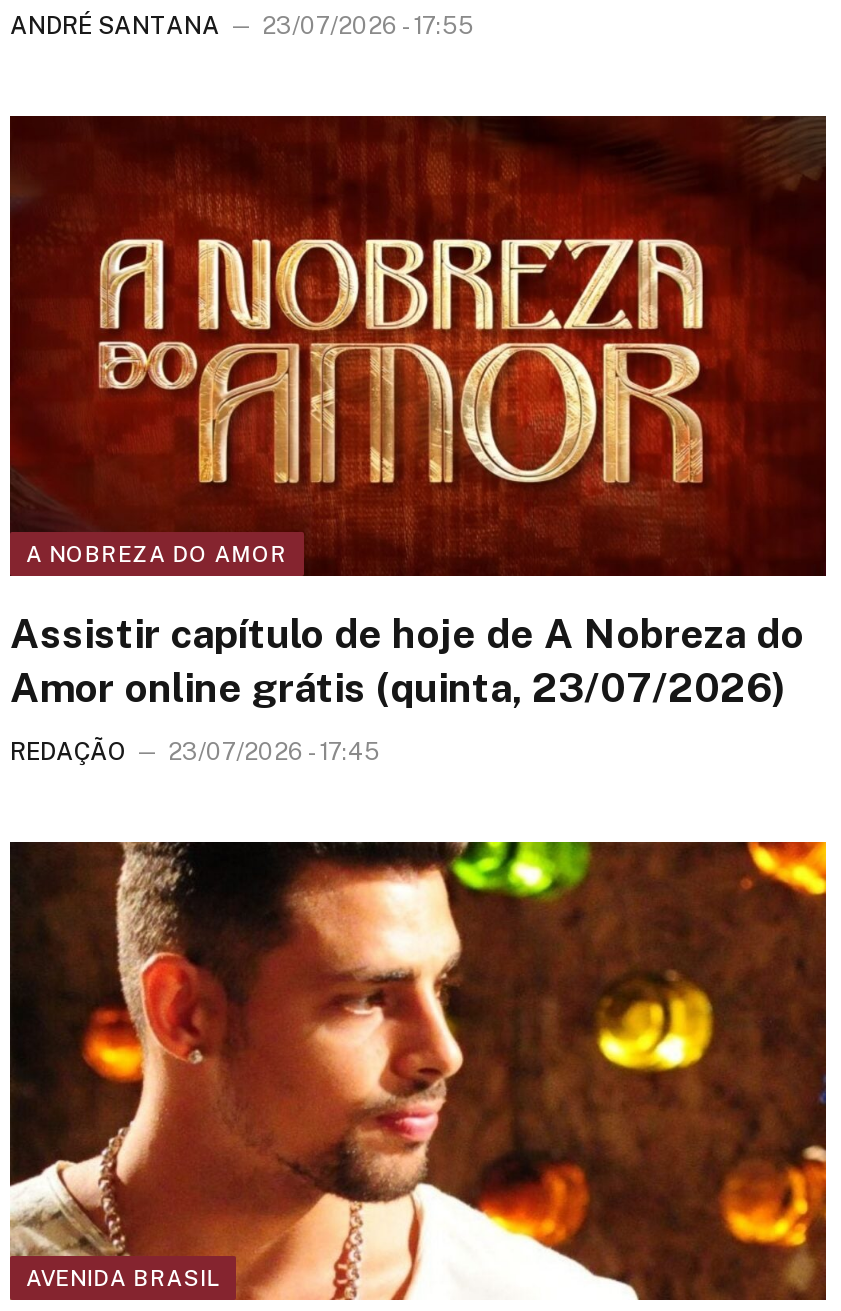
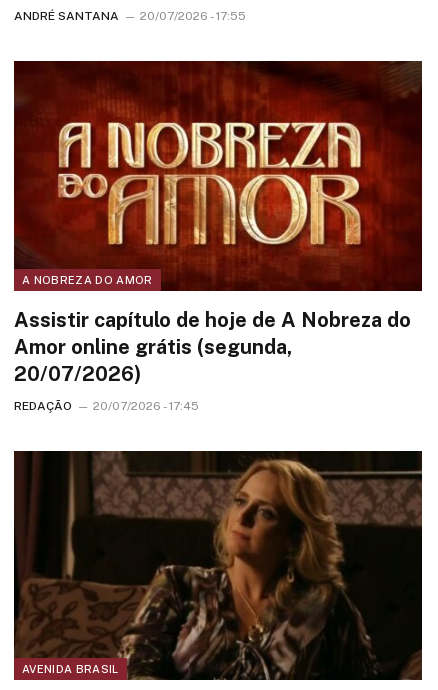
[10,12,474,40] ANDRÉ SANTANA 23/07/2026 - 17:55 -> [14,9,246,23] ANDRÉ SANTANA 20/07/2026 - 17:55
[10,663,786,711] Amor online grátis (quinta, 23/07/2026) -> [14,334,292,385] Amor online grátis (segunda, | 20/07/2026)
[10,737,380,765] REDAÇÃO 23/07/2026 - 17:45 -> [14,398,199,412] REDAÇÃO 20/07/2026 - 17:45
[10,840,828,1302] [image] -> [13,450,423,681] [image]

